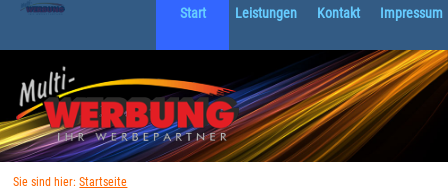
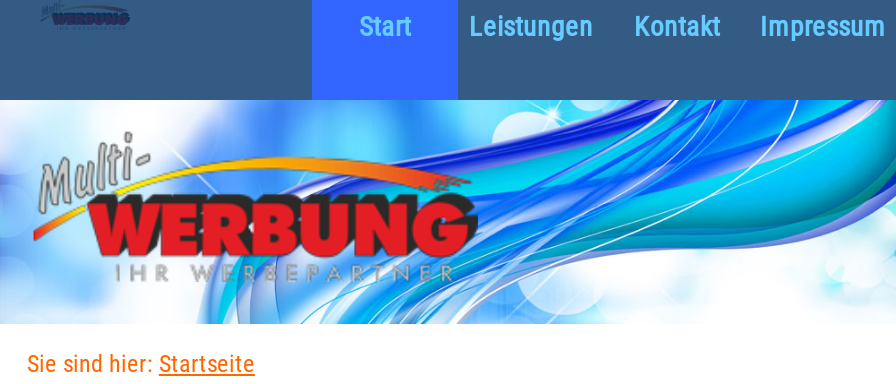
[3,49,445,163] [image] -> [6,98,890,326] [image]

